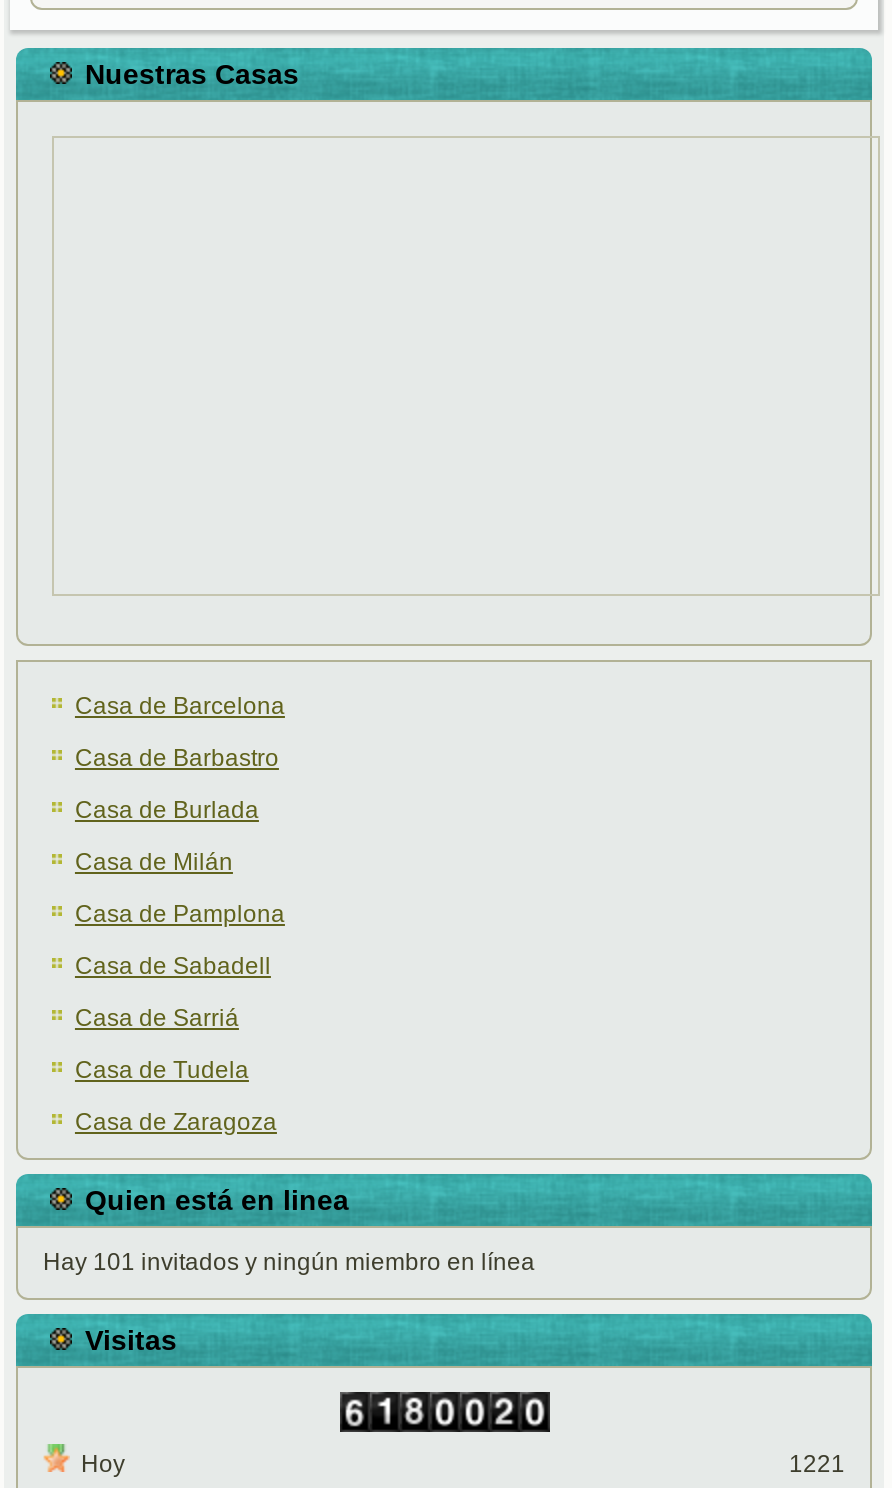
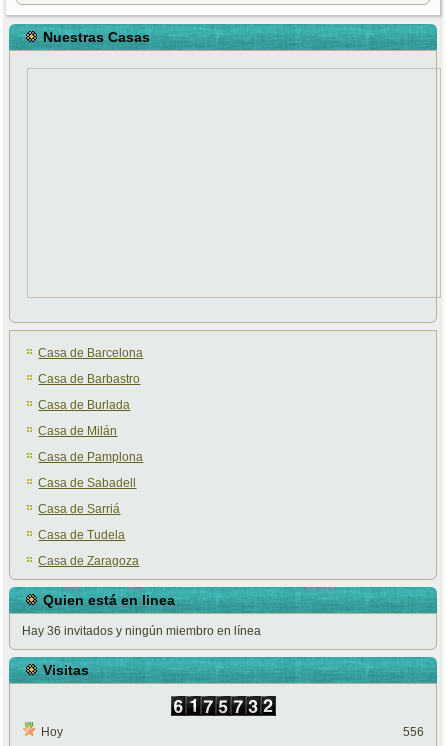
[43,1249,535,1277] Hay 101 invitados y ningún miembro en línea -> [22,624,261,638] Hay 36 invitados y ningún miembro en línea
[789,1451,845,1479] 1221 -> [402,725,423,739] 556

